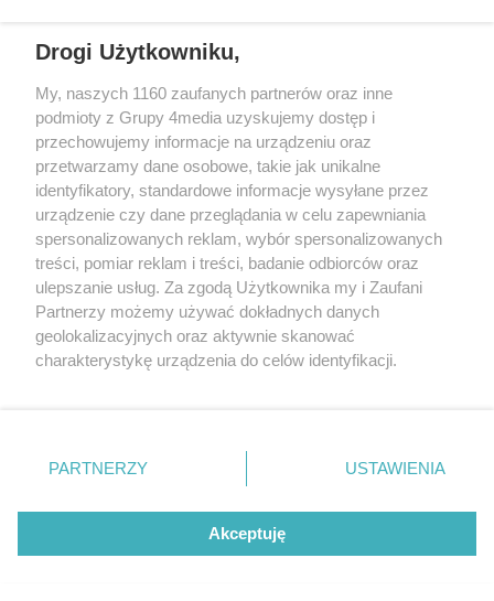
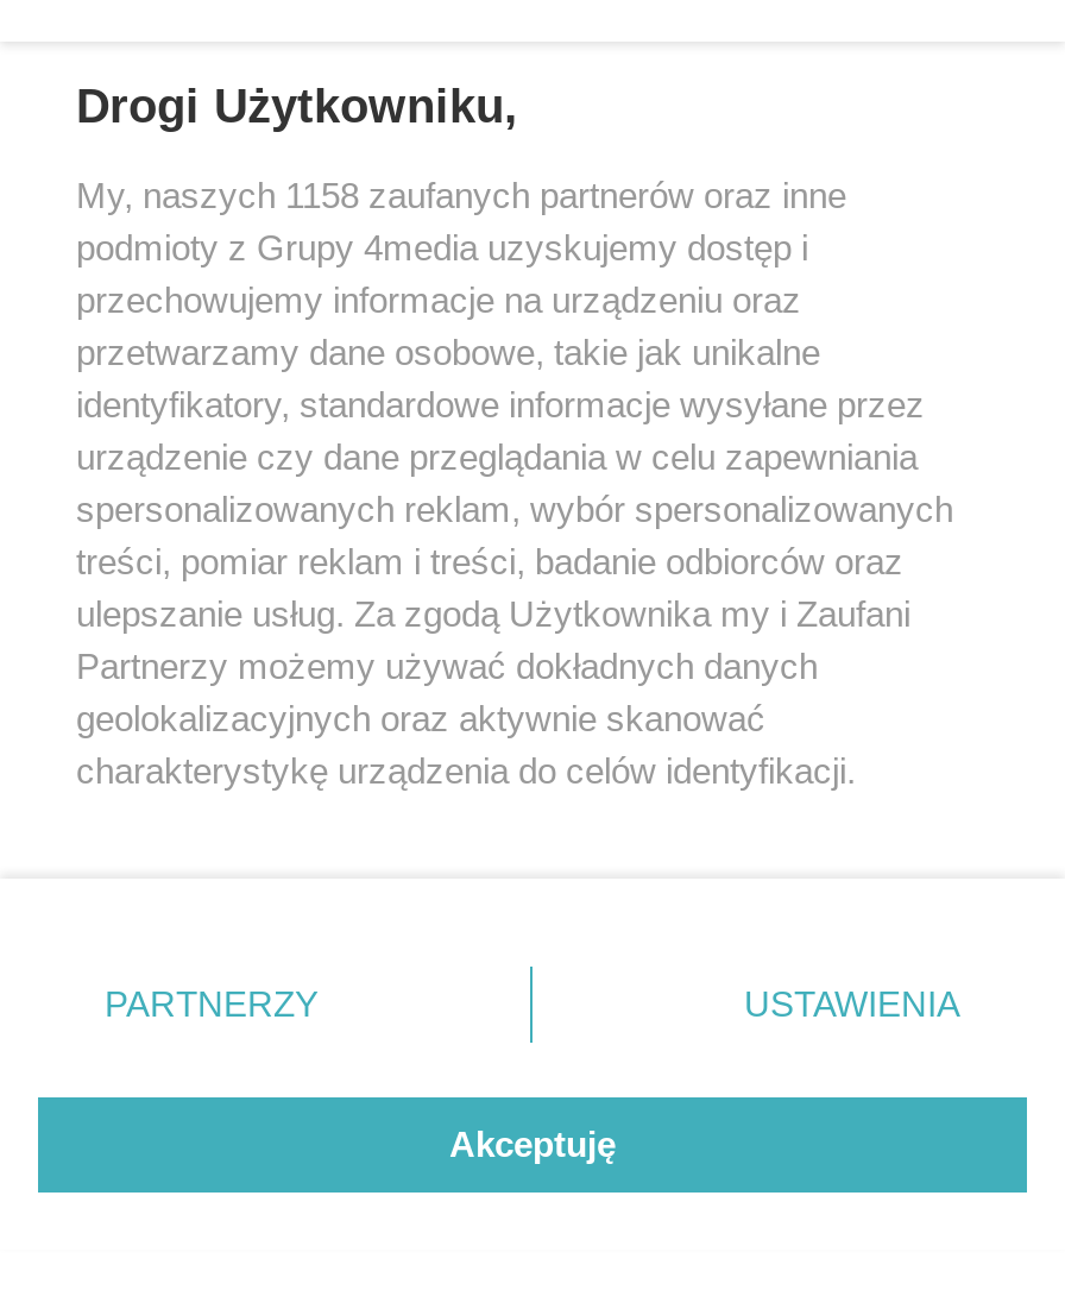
[35,84,393,103] My, naszych 1160 zaufanych partnerów oraz inne -> [76,175,846,215] My, naszych 1158 zaufanych partnerów oraz inne

